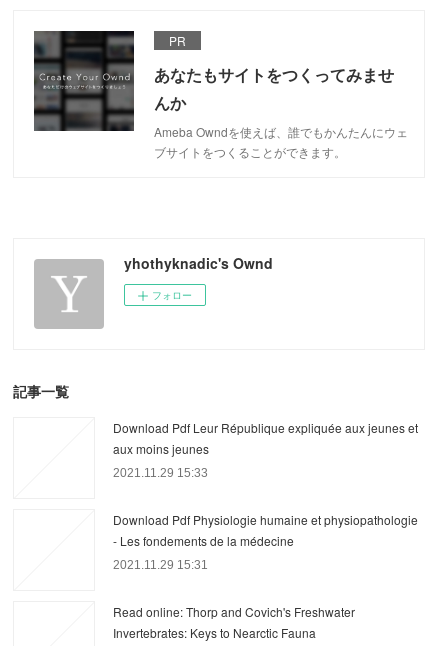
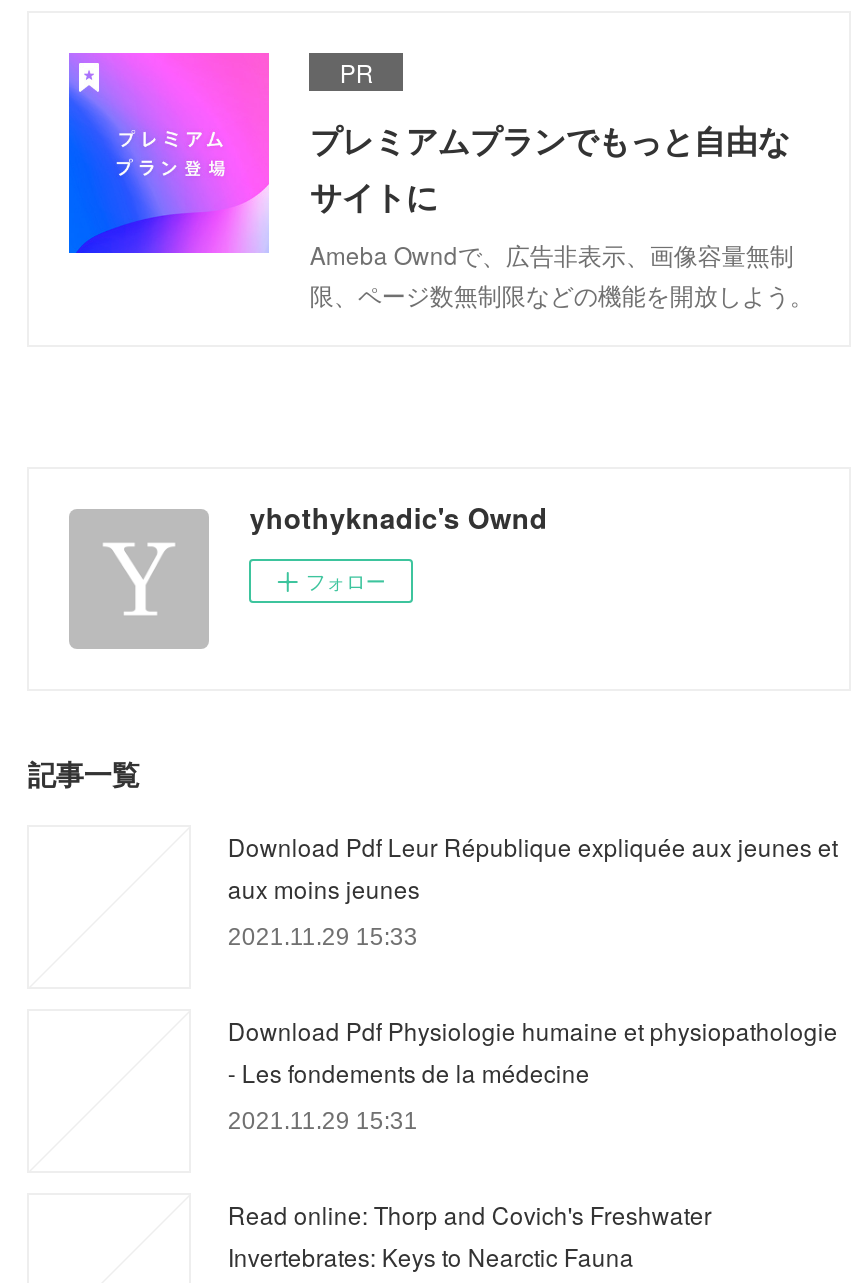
[33,30,408,160] [image] | あなたもサイトをつくってみませ | んか | Ameba Owndを使えば、誰でもかんたんにウェ | ブサイトをつくることができます。 -> [67,51,814,311] [image] | プレミアムプランでもっと自由な | サイトに | Ameba Owndで、広告非表示、画像容量無制 | 限、ページ数無制限などの機能を開放しよう。

